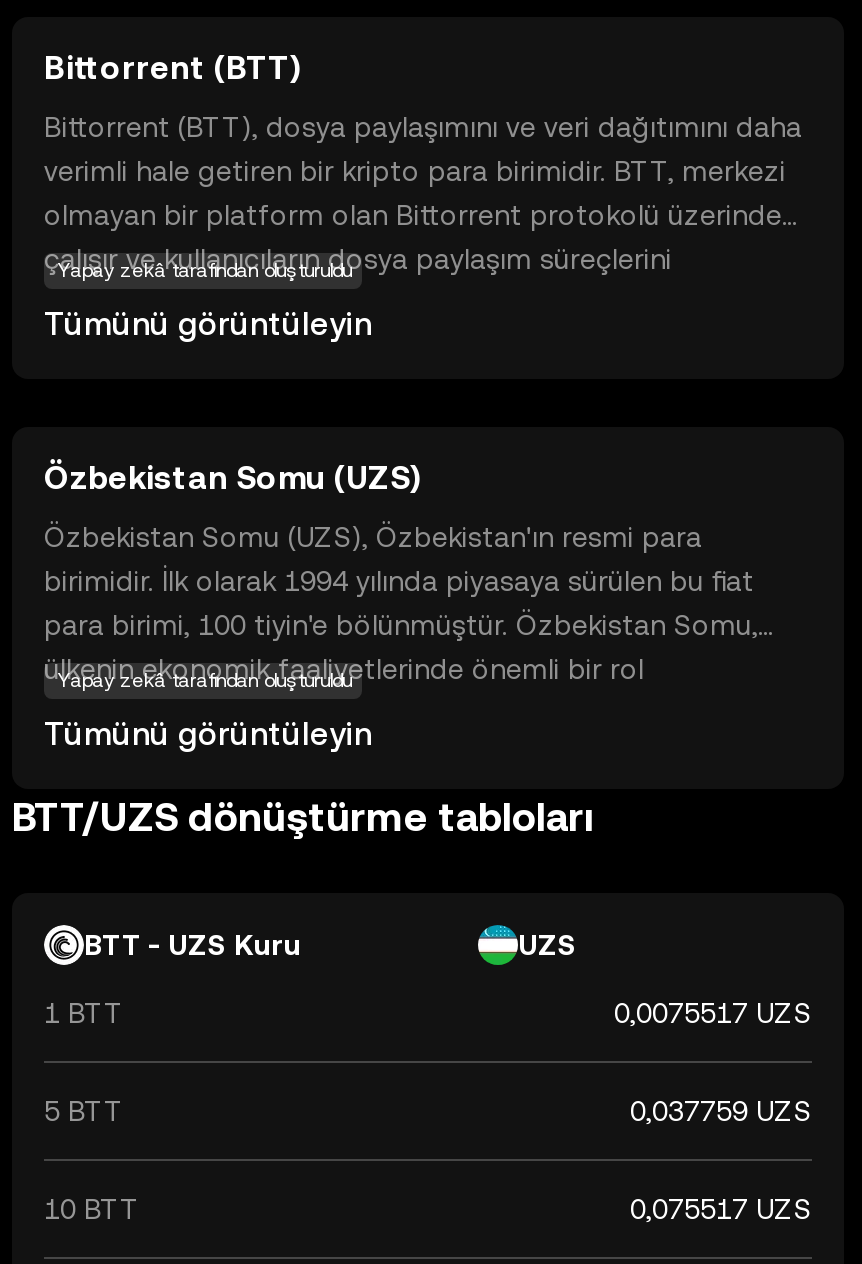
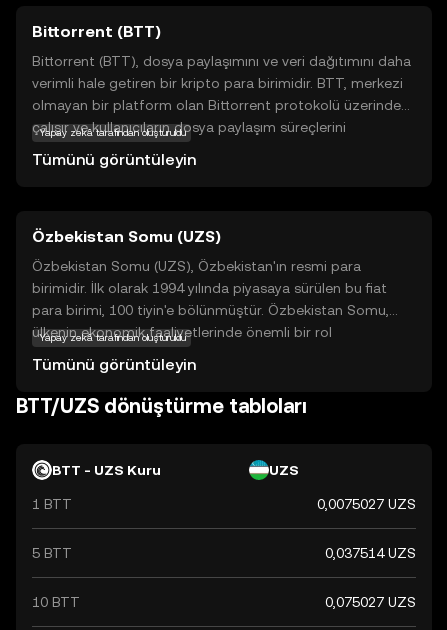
[614,997,812,1029] 0,0075517 UZS -> [317,496,416,512] 0,0075027 UZS
[630,1095,812,1127] 0,037759 UZS -> [325,545,416,561] 0,037514 UZS
[630,1193,812,1225] 0,075517 UZS -> [325,594,416,610] 0,075027 UZS

